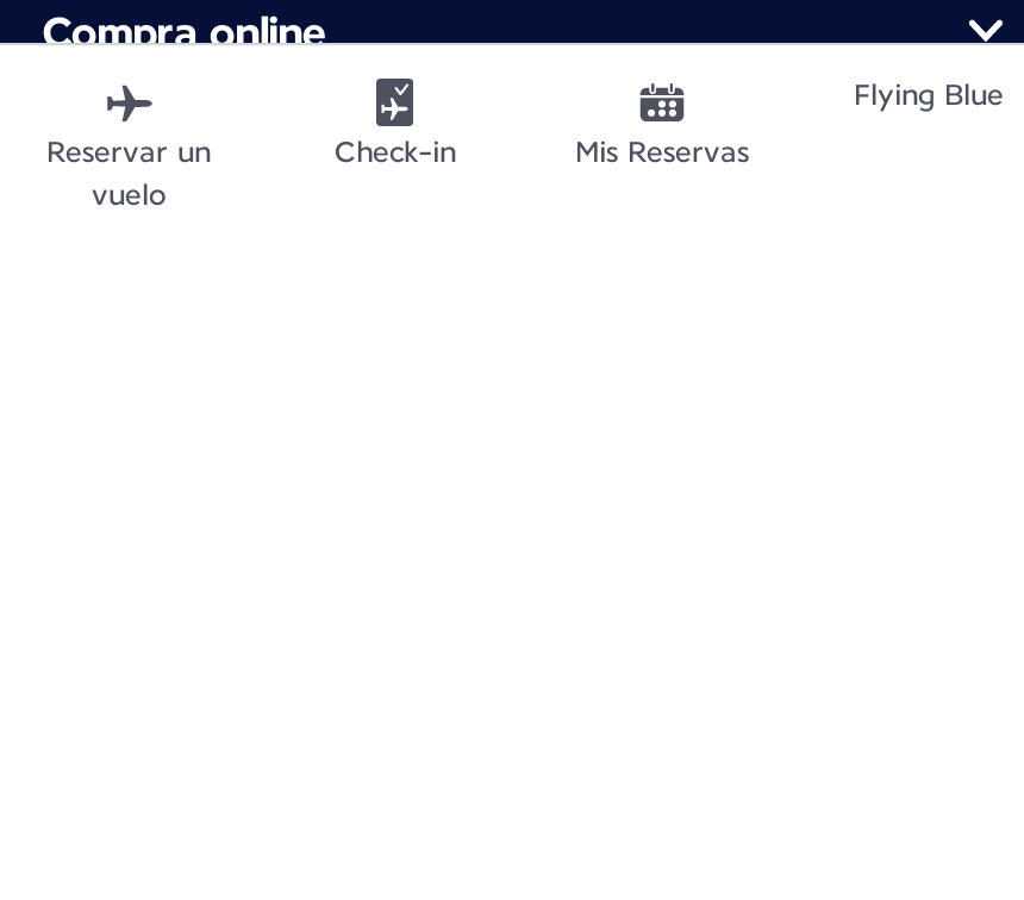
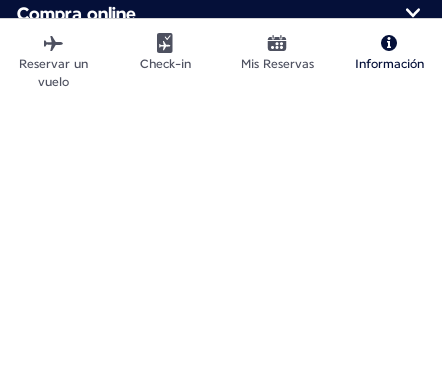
[854,79,1004,112] Flying Blue -> [354,57,423,71] Información

